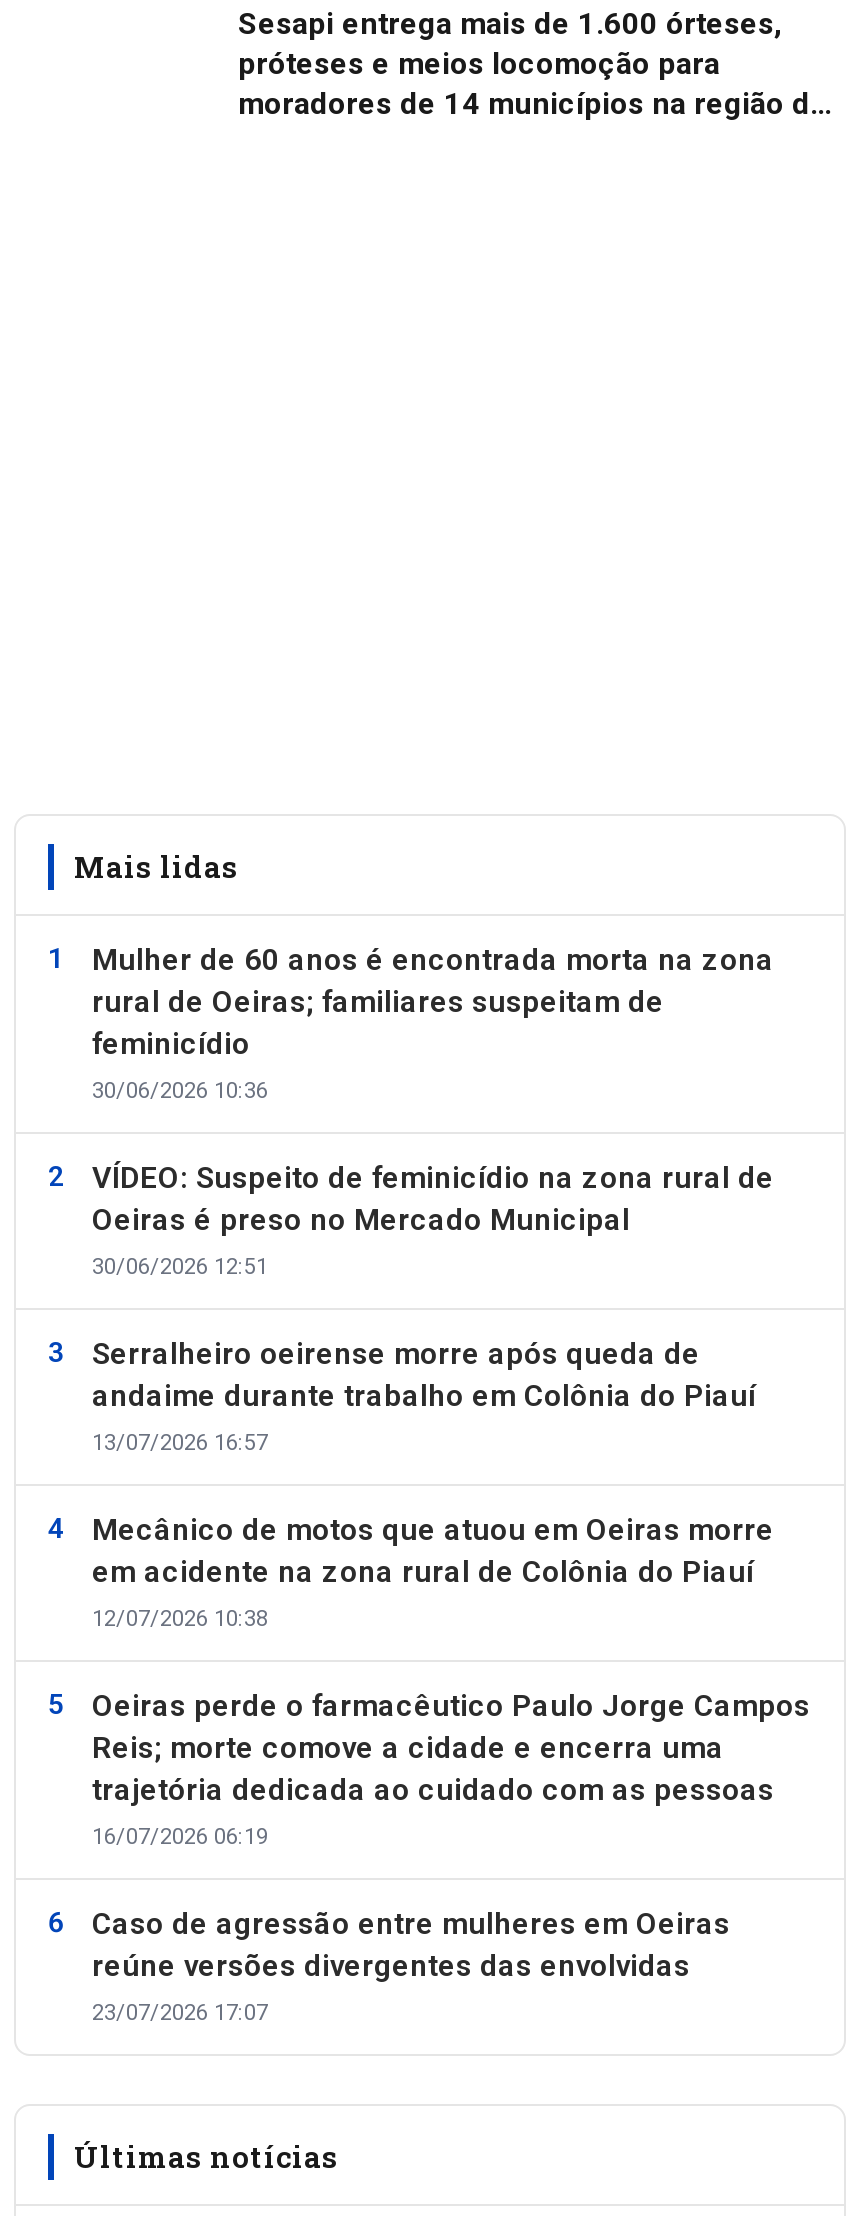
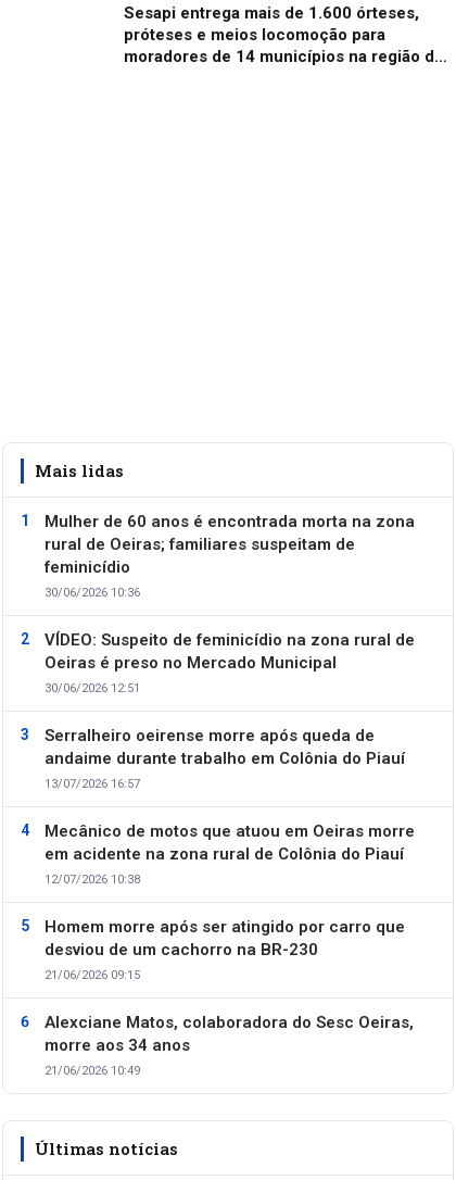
[92,1688,810,1850] Oeiras perde o farmacêutico Paulo Jorge Campos | Reis; morte comove a cidade e encerra uma | trajetória dedicada ao cuidado com as pessoas | 16/07/2026 06:19 -> [45,917,405,982] Homem morre após ser atingido por carro que | desviou de um cachorro na BR-230 | 21/06/2026 09:15
[92,1906,730,2026] Caso de agressão entre mulheres em Oeiras | reúne versões divergentes das envolvidas | 23/07/2026 17:07 -> [45,1013,414,1078] Alexciane Matos, colaboradora do Sesc Oeiras, | morre aos 34 anos | 21/06/2026 10:49

